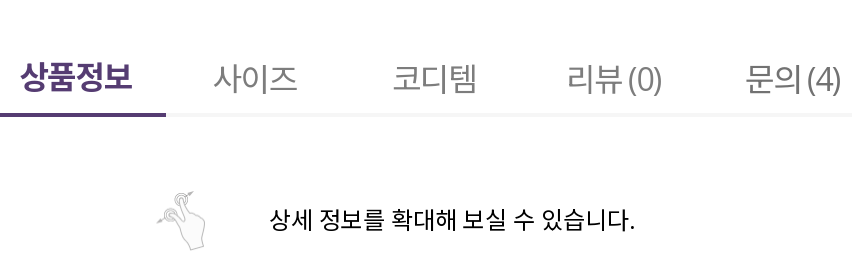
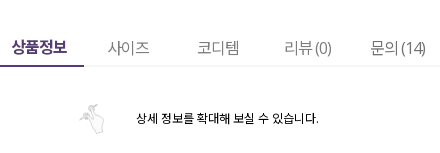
[566,57,839,101] 리뷰 (0) 문의 (4) -> [284,37,425,59] 리뷰 (0) 문의 (14)

